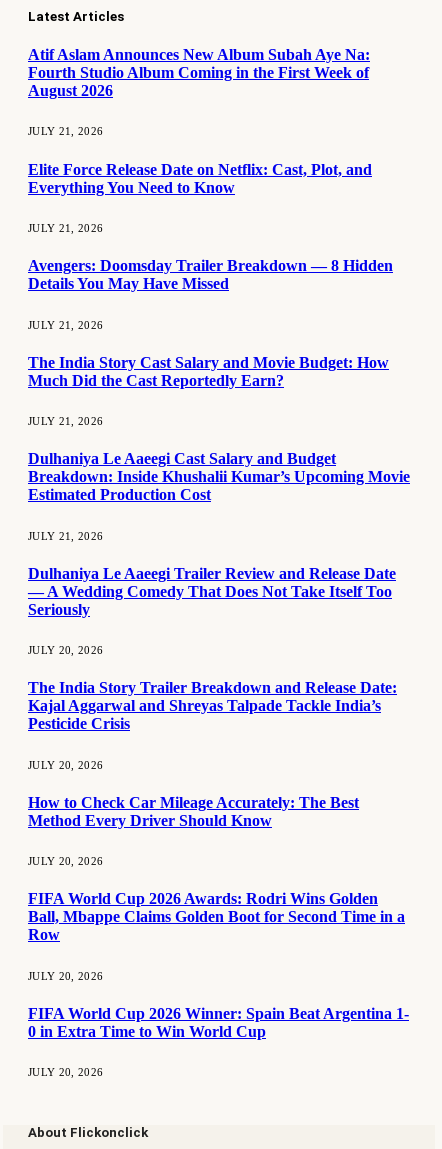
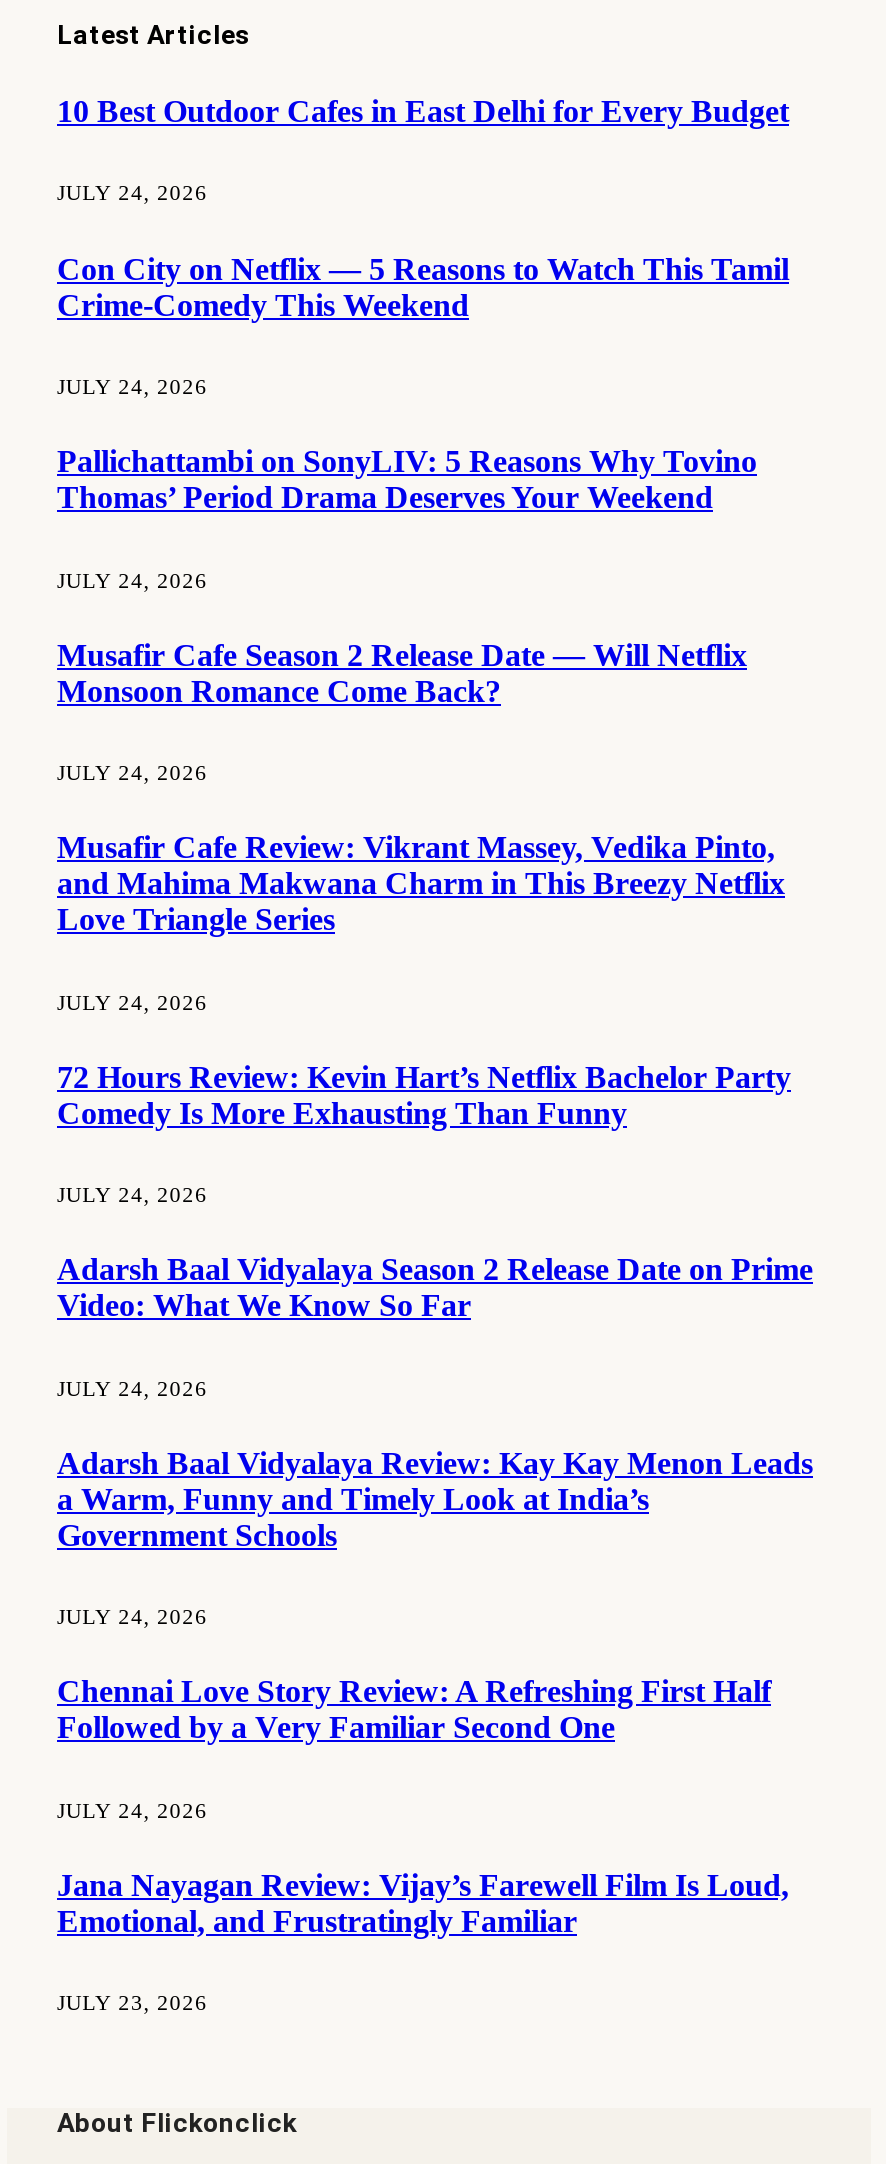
[28,46,370,99] Atif Aslam Announces New Album Subah Aye Na: | Fourth Studio Album Coming in the First Week of | August 2026 -> [57,94,789,128] 10 Best Outdoor Cafes in East Delhi for Every Budget
[28,125,103,137] JULY 21, 2026 -> [57,181,208,205] JULY 24, 2026
[28,161,372,196] Elite Force Release Date on Netflix: Cast, Plot, and | Everything You Need to Know -> [57,252,789,322] Con City on Netflix — 5 Reasons to Watch This Tamil | Crime-Comedy This Weekend
[28,222,103,234] JULY 21, 2026 -> [57,374,208,398] JULY 24, 2026
[28,257,393,292] Avengers: Doomsday Trailer Breakdown — 8 Hidden | Details You May Have Missed -> [57,445,757,515] Pallichattambi on SonyLIV: 5 Reasons Why Tovino | Thomas’ Period Drama Deserves Your Weekend
[28,318,103,330] JULY 21, 2026 -> [57,567,208,591] JULY 24, 2026
[28,354,389,389] The India Story Cast Salary and Movie Budget: How | Much Did the Cast Reportedly Earn? -> [57,638,747,708] Musafir Cafe Season 2 Release Date — Will Netflix | Monsoon Romance Come Back?
[28,415,103,427] JULY 21, 2026 -> [57,760,208,784] JULY 24, 2026
[28,450,410,503] Dulhaniya Le Aaeegi Cast Salary and Budget | Breakdown: Inside Khushalii Kumar’s Upcoming Movie | Estimated Production Cost -> [57,831,785,937] Musafir Cafe Review: Vikrant Massey, Vedika Pinto, | and Mahima Makwana Charm in This Breezy Netflix | Love Triangle Series
[28,530,103,542] JULY 21, 2026 -> [57,989,208,1013] JULY 24, 2026
[28,565,396,618] Dulhaniya Le Aaeegi Trailer Review and Release Date | — A Wedding Comedy That Does Not Take Itself Too | Seriously -> [57,1060,791,1130] 72 Hours Review: Kevin Hart’s Netflix Bachelor Party | Comedy Is More Exhausting Than Funny
[28,644,103,656] JULY 20, 2026 -> [57,1182,208,1206] JULY 24, 2026
[28,679,397,732] The India Story Trailer Breakdown and Release Date: | Kajal Aggarwal and Shreyas Talpade Tackle India’s | Pesticide Crisis -> [57,1253,813,1323] Adarsh Baal Vidyalaya Season 2 Release Date on Prime | Video: What We Know So Far
[28,759,103,771] JULY 20, 2026 -> [57,1375,208,1399] JULY 24, 2026
[28,794,359,829] How to Check Car Mileage Accurately: The Best | Method Every Driver Should Know -> [57,1446,813,1552] Adarsh Baal Vidyalaya Review: Kay Kay Menon Leads | a Warm, Funny and Timely Look at India’s | Government Schools
[28,855,103,867] JULY 20, 2026 -> [57,1604,208,1628] JULY 24, 2026
[28,890,405,943] FIFA World Cup 2026 Awards: Rodri Wins Golden | Ball, Mbappe Claims Golden Boot for Second Time in a | Row -> [57,1675,771,1745] Chennai Love Story Review: A Refreshing First Half | Followed by a Very Familiar Second One
[28,970,103,982] JULY 20, 2026 -> [57,1797,208,1821] JULY 24, 2026
[28,1005,409,1040] FIFA World Cup 2026 Winner: Spain Beat Argentina 1- | 0 in Extra Time to Win World Cup -> [57,1868,789,1938] Jana Nayagan Review: Vijay’s Farewell Film Is Loud, | Emotional, and Frustratingly Familiar
[28,1066,103,1078] JULY 20, 2026 -> [57,1991,208,2015] JULY 23, 2026

